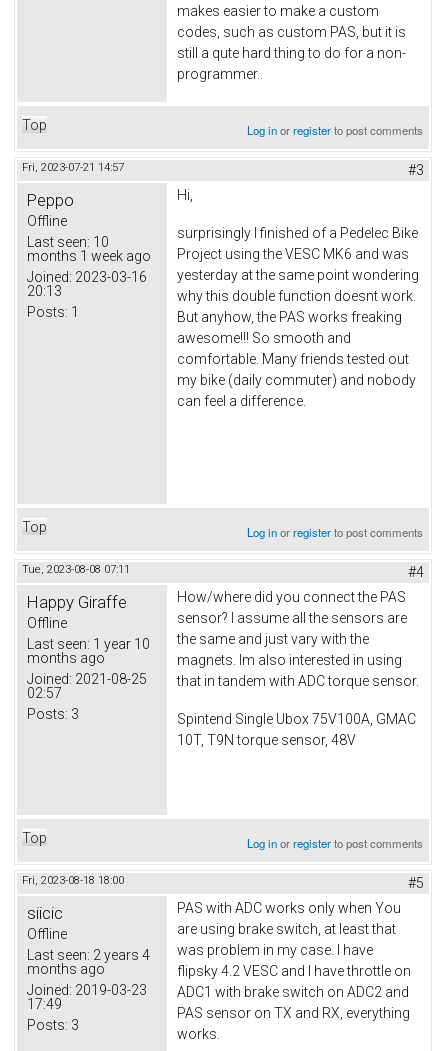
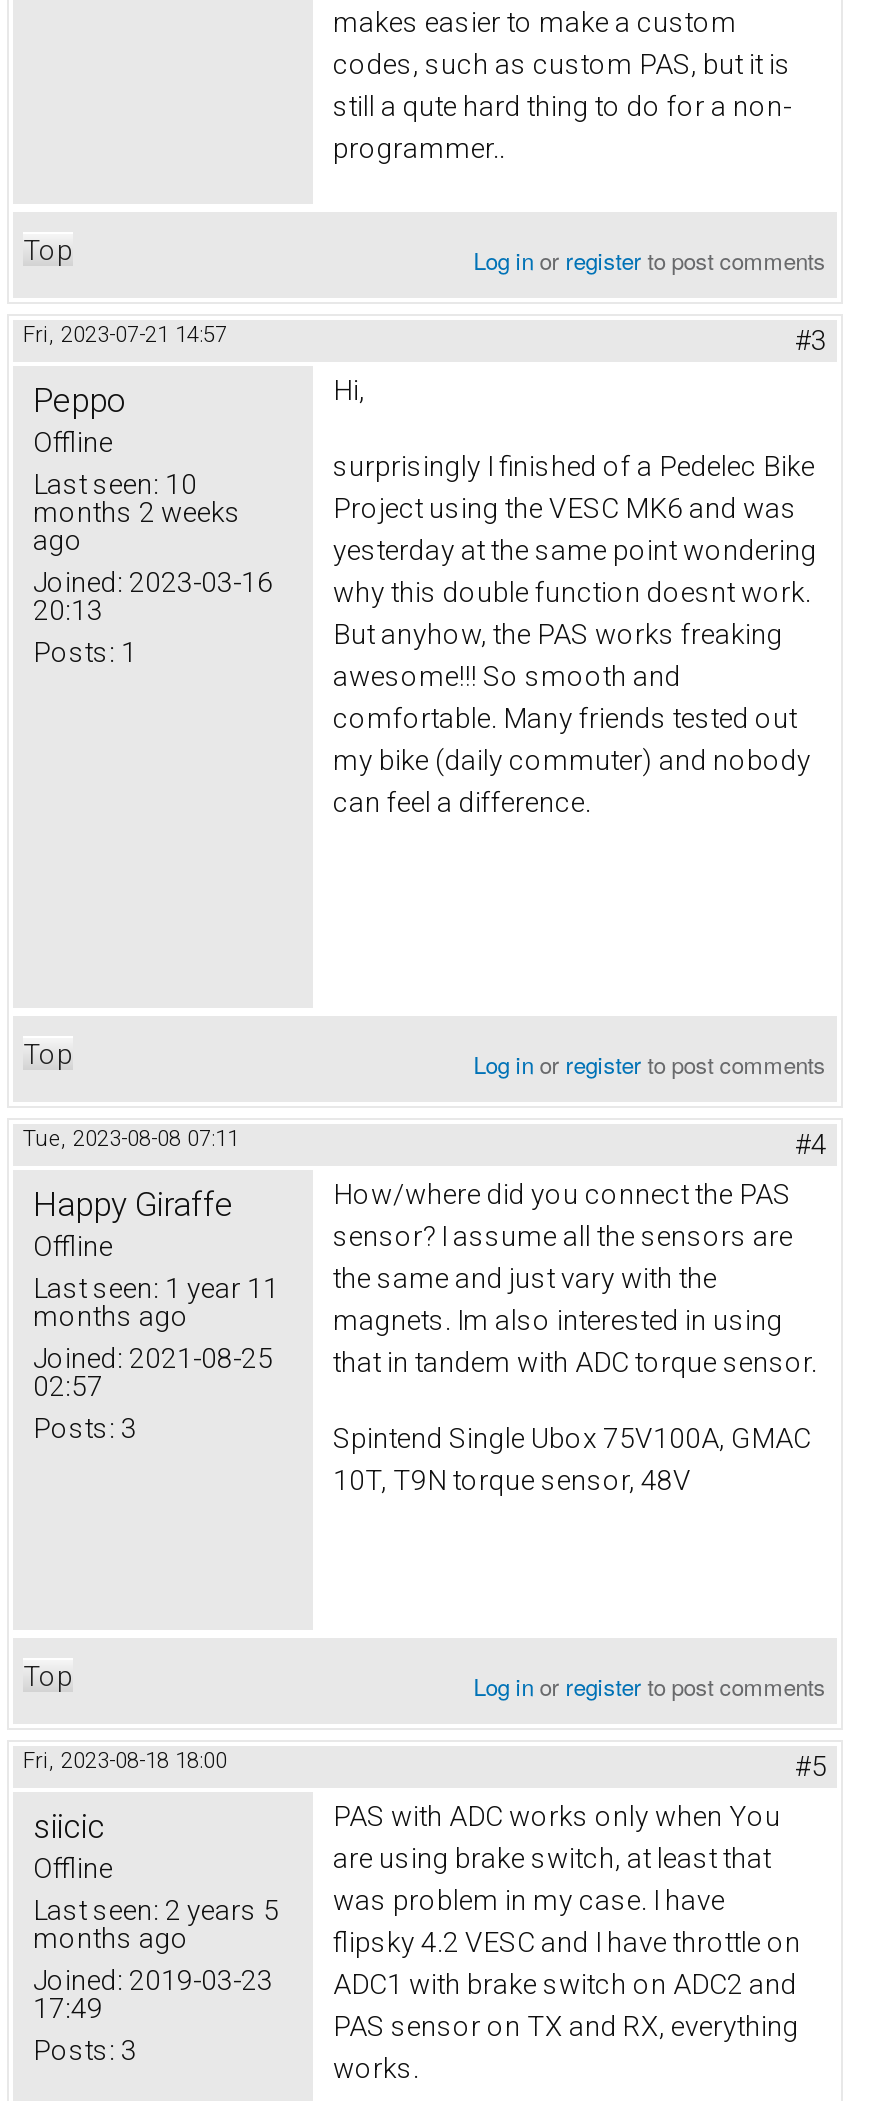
[27,248,151,264] months 1 week ago -> [33,496,241,556] months 2 weeks | ago
[27,636,150,652] Last seen: 1 year 10 -> [33,1272,279,1304] Last seen: 1 year 11
[27,947,150,963] Last seen: 2 years 4 -> [33,1894,279,1926] Last seen: 2 years 5

